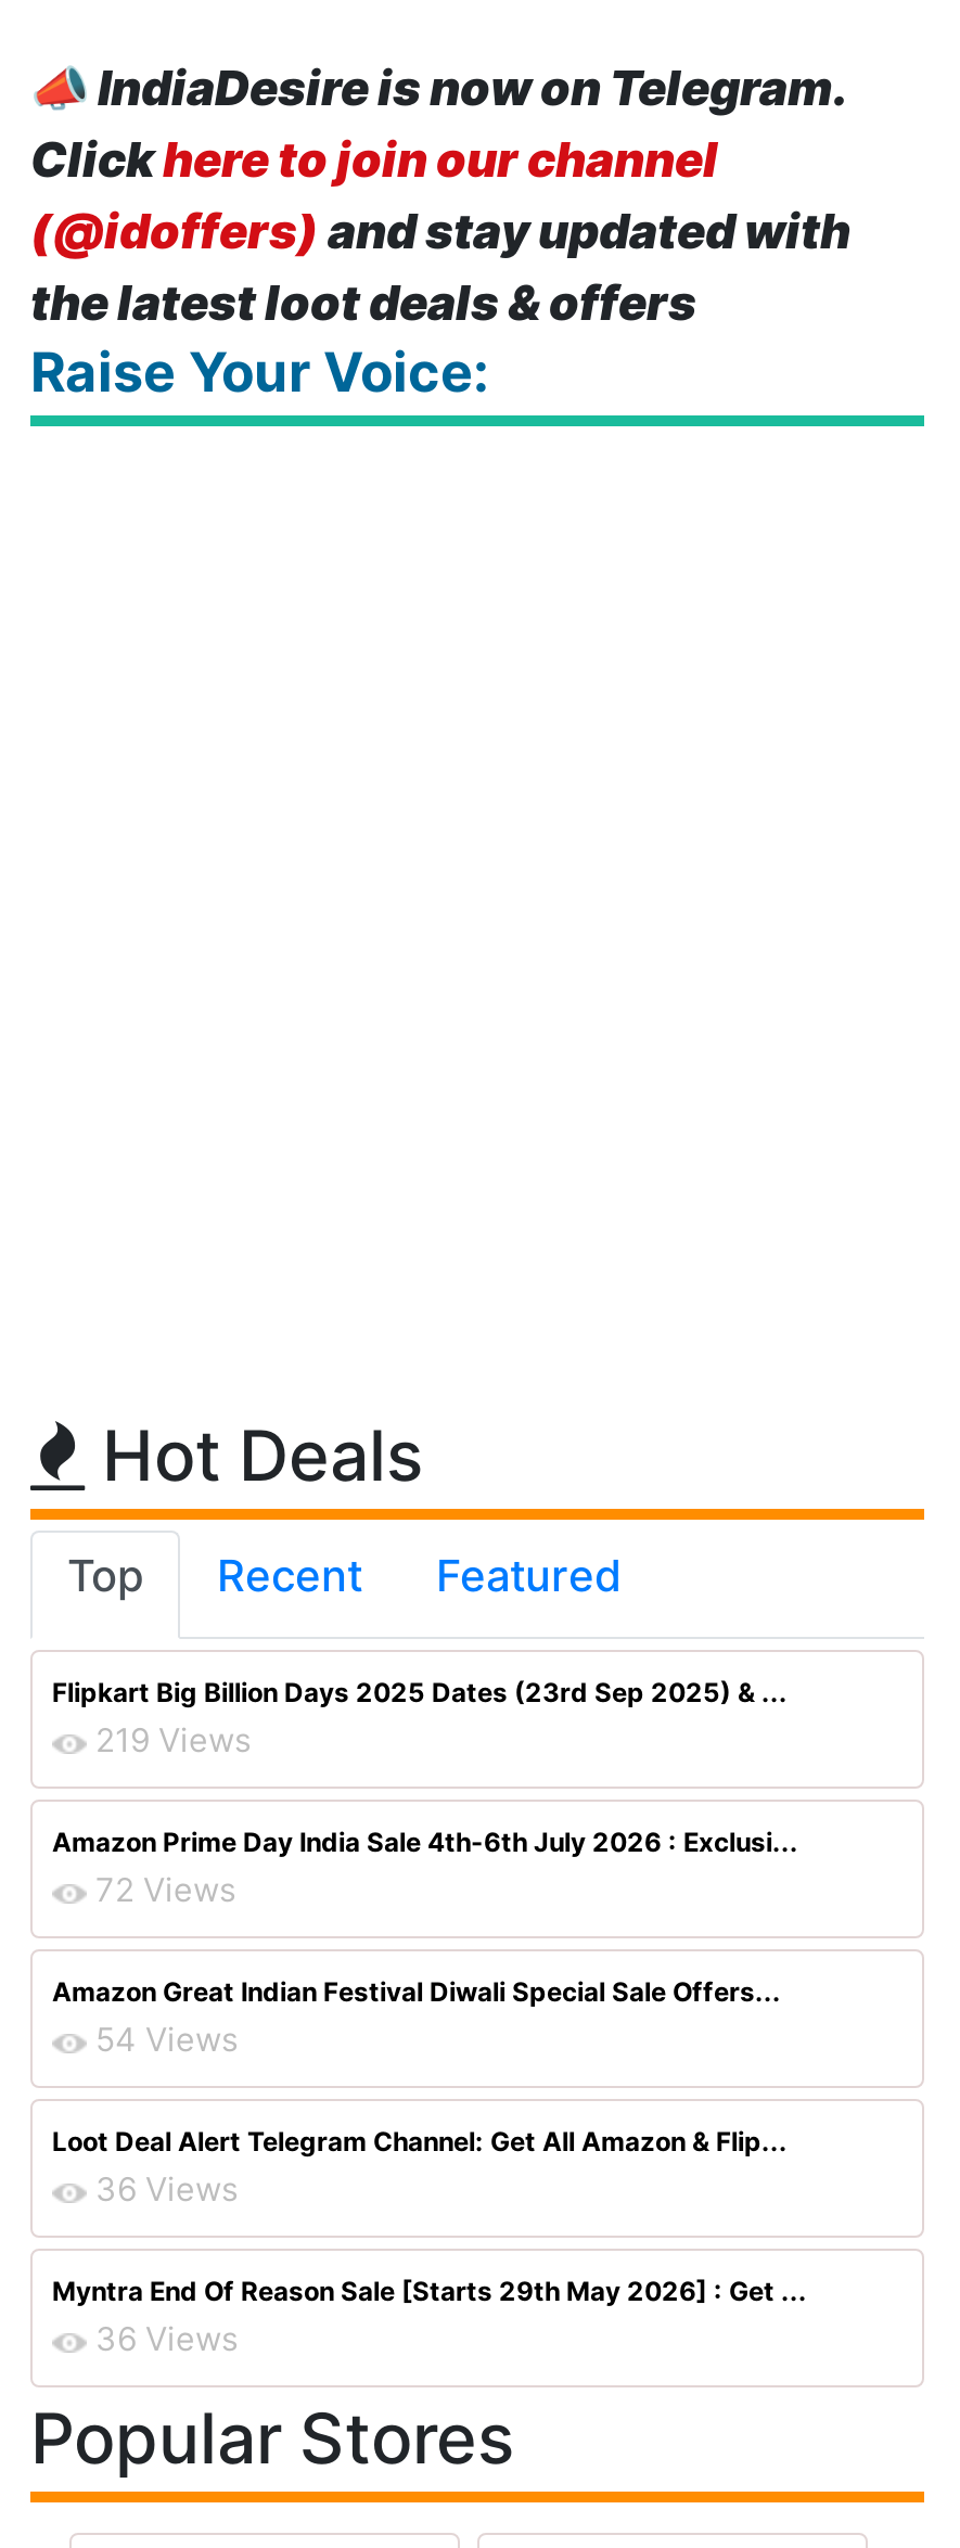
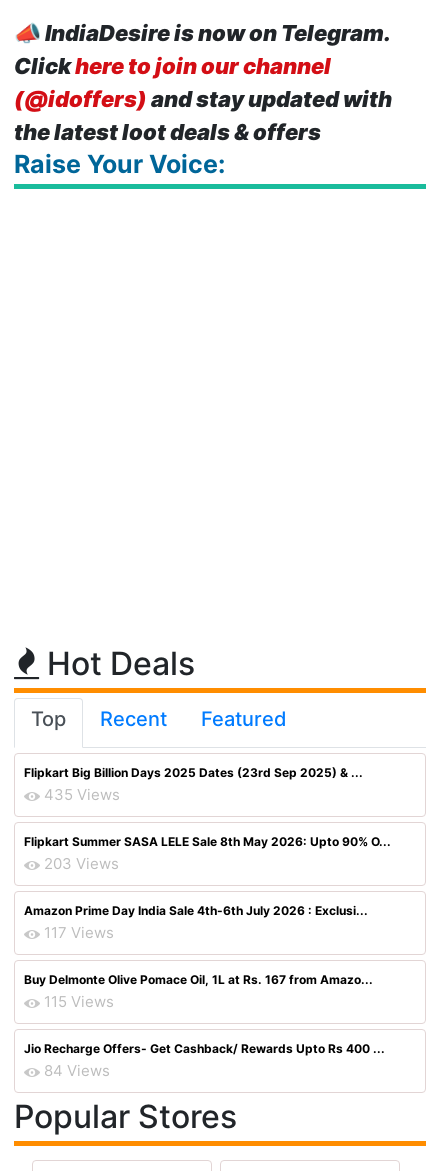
[95,1719,252,1760] 219 Views -> [24,785,391,873] 435 Views | Flipkart Summer SASA LELE Sale 8th May 2026: Upto 90% O... | 203 Views
moved [52,1826,798,1858] -> [24,903,368,918]: Amazon Prime Day India Sale 4th-6th July 2026 : Exclusi...
[52,1869,807,2359] 72 Views | Amazon Great Indian Festival Diwali Special Sale Offers... | 54 Views | Loot Deal Alert Telegram Channel: Get All Amazon & Flip... | 36 Views | Myntra End Of Reason Sale [Starts 29th May 2026] : Get ... | 36 Views -> [24,923,385,1080] 117 Views | Buy Delmonte Olive Pomace Oil, 1L at Rs. 167 from Amazo... | 115 Views | Jio Recharge Offers- Get Cashback/ Rewards Upto Rs 400 ... | 84 Views

